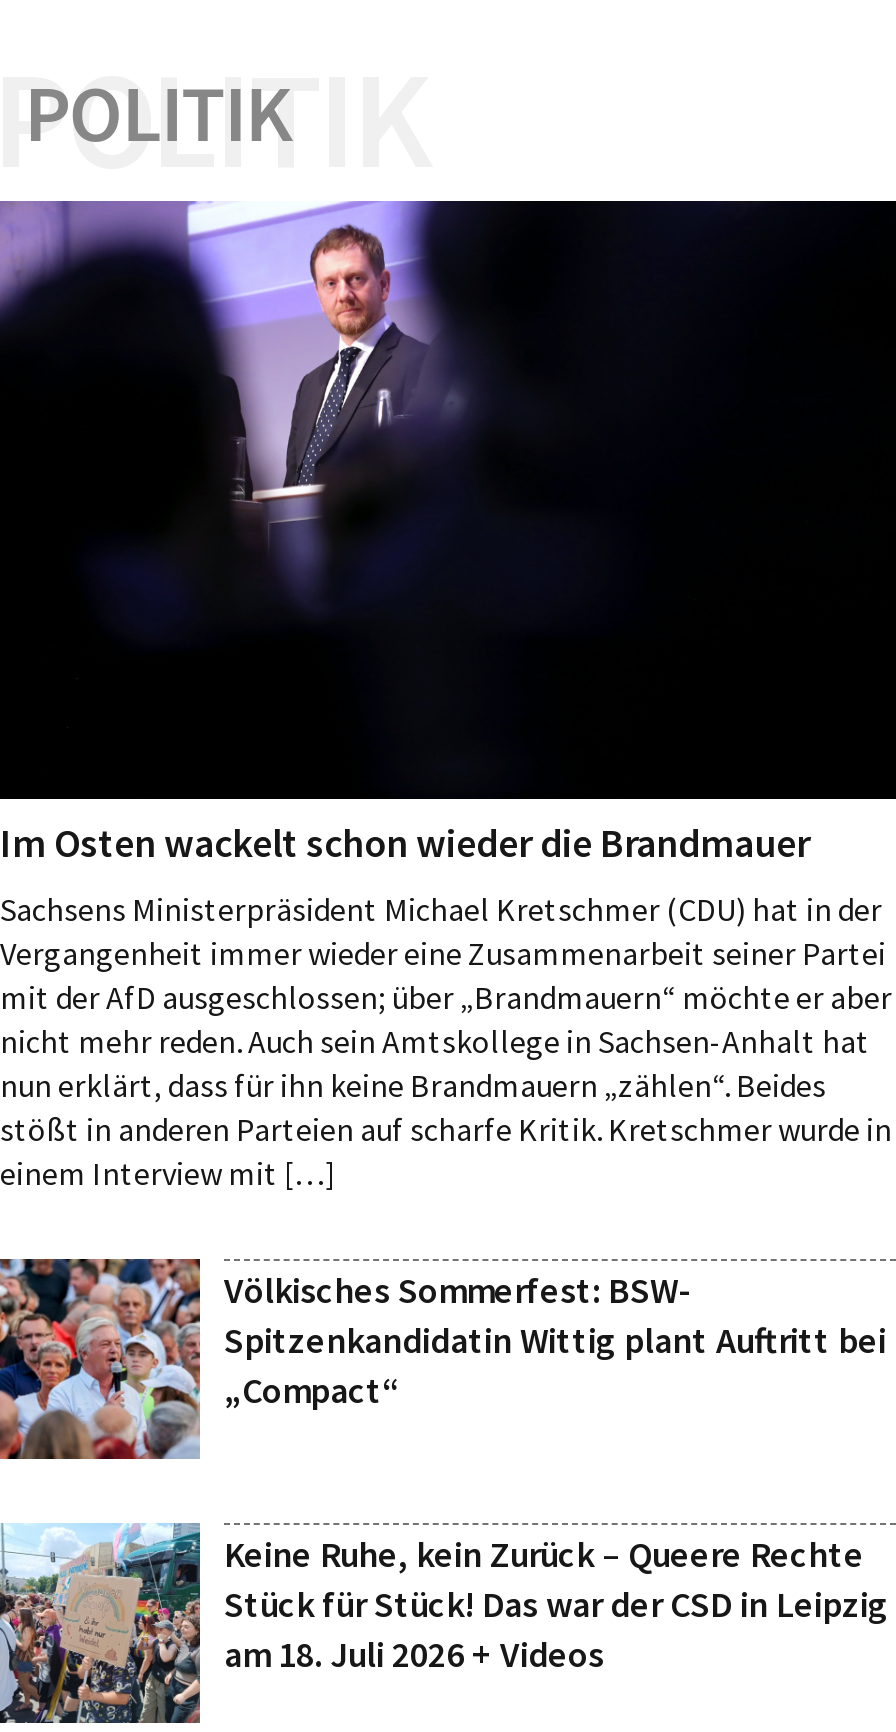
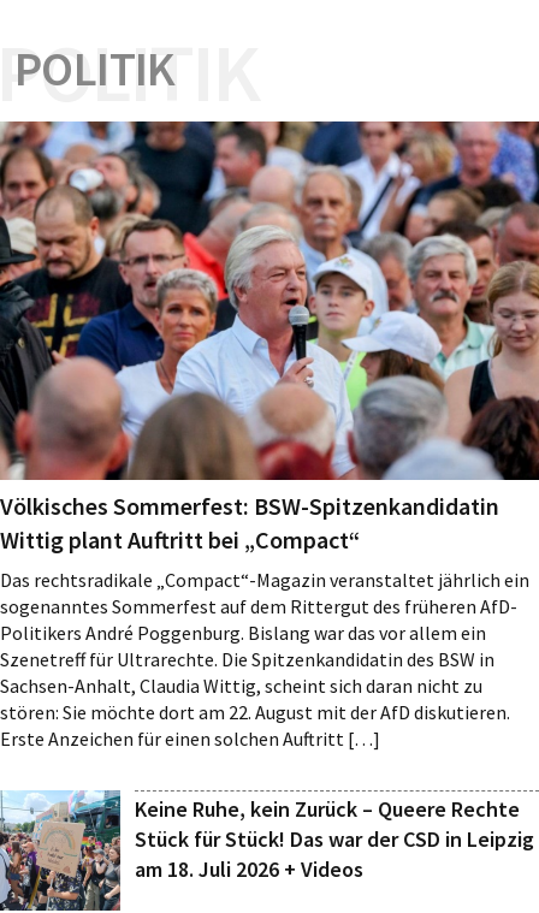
[6,198,890,802] [image] -> [4,120,535,401] [image]
[0,817,892,1413] Im Osten wackelt schon wieder die Brandmauer | Sachsens Ministerpräsident Michael Kretschmer (CDU) hat in der | Vergangenheit immer wieder eine Zusammenarbeit seiner Partei | mit der AfD ausgeschlossen; über „Brandmauern“ möchte er aber | nicht mehr reden. Auch sein Amtskollege in Sachsen-Anhalt hat | nun erklärt, dass für ihn keine Brandmauern „zählen“. Beides | stößt in anderen Parteien auf scharfe Kritik. Kretschmer wurde in | einem Interview mit […] | Völkisches Sommerfest: BSW- | Spitzenkandidatin Wittig plant Auftritt bei | „Compact“ -> [0,491,529,750] Völkisches Sommerfest: BSW-Spitzenkandidatin | Wittig plant Auftritt bei „Compact“ | Das rechtsradikale „Compact“-Magazin veranstaltet jährlich ein | sogenanntes Sommerfest auf dem Rittergut des früheren AfD- | Politikers André Poggenburg. Bislang war das vor allem ein | Szenetreff für Ultrarechte. Die Spitzenkandidatin des BSW in | Sachsen-Anhalt, Claudia Wittig, scheint sich daran nicht zu | stören: Sie möchte dort am 22. August mit der AfD diskutieren. | Erste Anzeichen für einen solchen Auftritt […]

